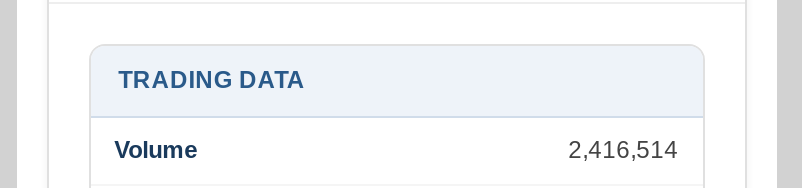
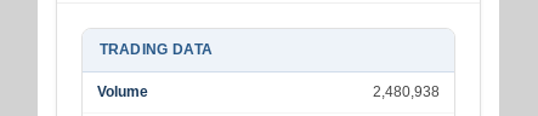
[568,137,678,165] 2,416,514 -> [372,84,439,101] 2,480,938

